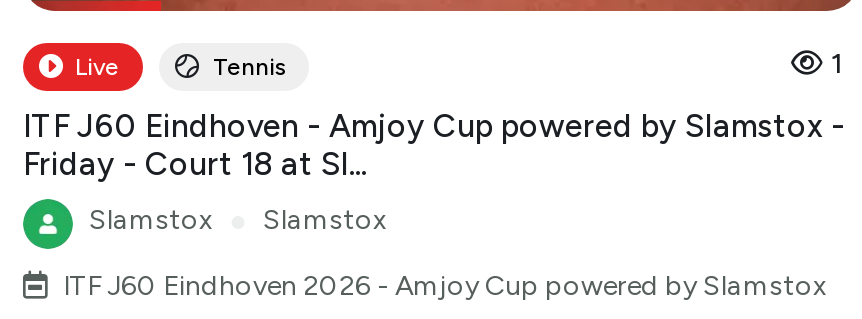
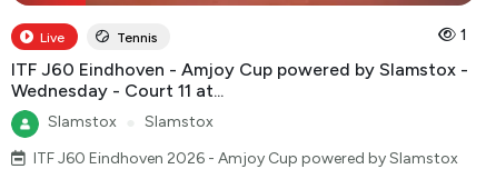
[23,145,367,183] Friday - Court 18 at Sl... -> [11,80,224,102] Wednesday - Court 11 at...

